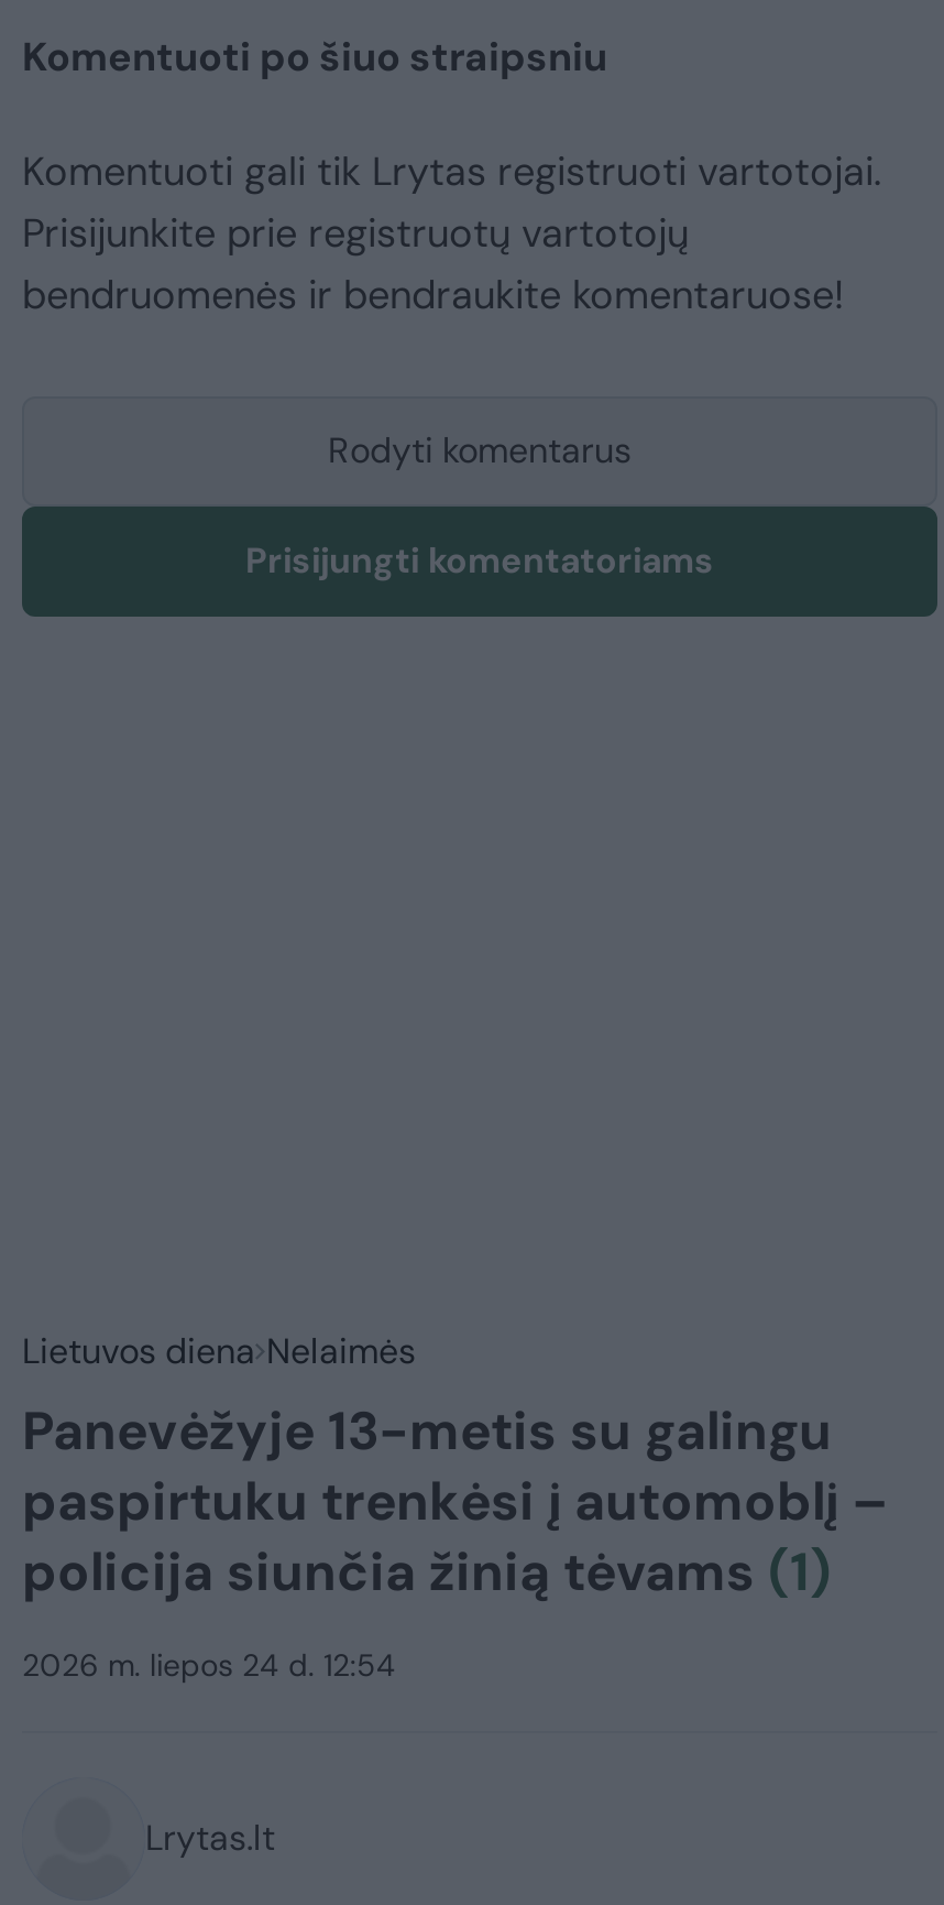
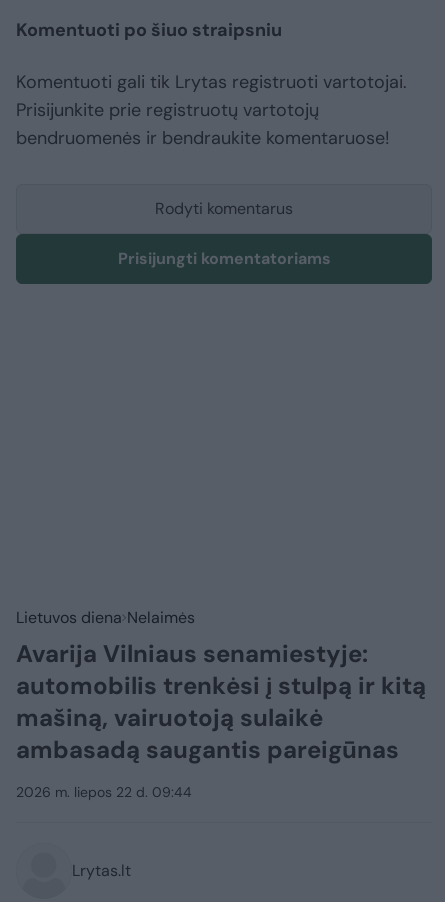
[22,1397,889,1606] Panevėžyje 13-metis su galingu | paspirtuku trenkėsi į automoblį – | policija siunčia žinią tėvams (1) -> [16,638,426,765] Avarija Vilniaus senamiestyje: | automobilis trenkėsi į stulpą ir kitą | mašiną, vairuotoją sulaikė | ambasadą saugantis pareigūnas
[22,1646,396,1685] 2026 m. liepos 24 d. 12:54 -> [16,783,192,801] 2026 m. liepos 22 d. 09:44

